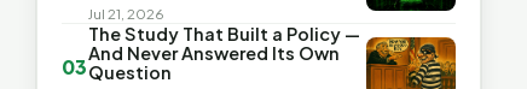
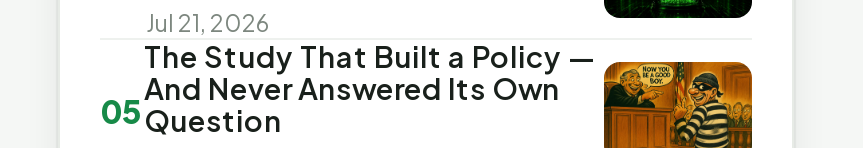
[62,54,172,83] 03 Question -> [100,90,282,138] 05 Question

